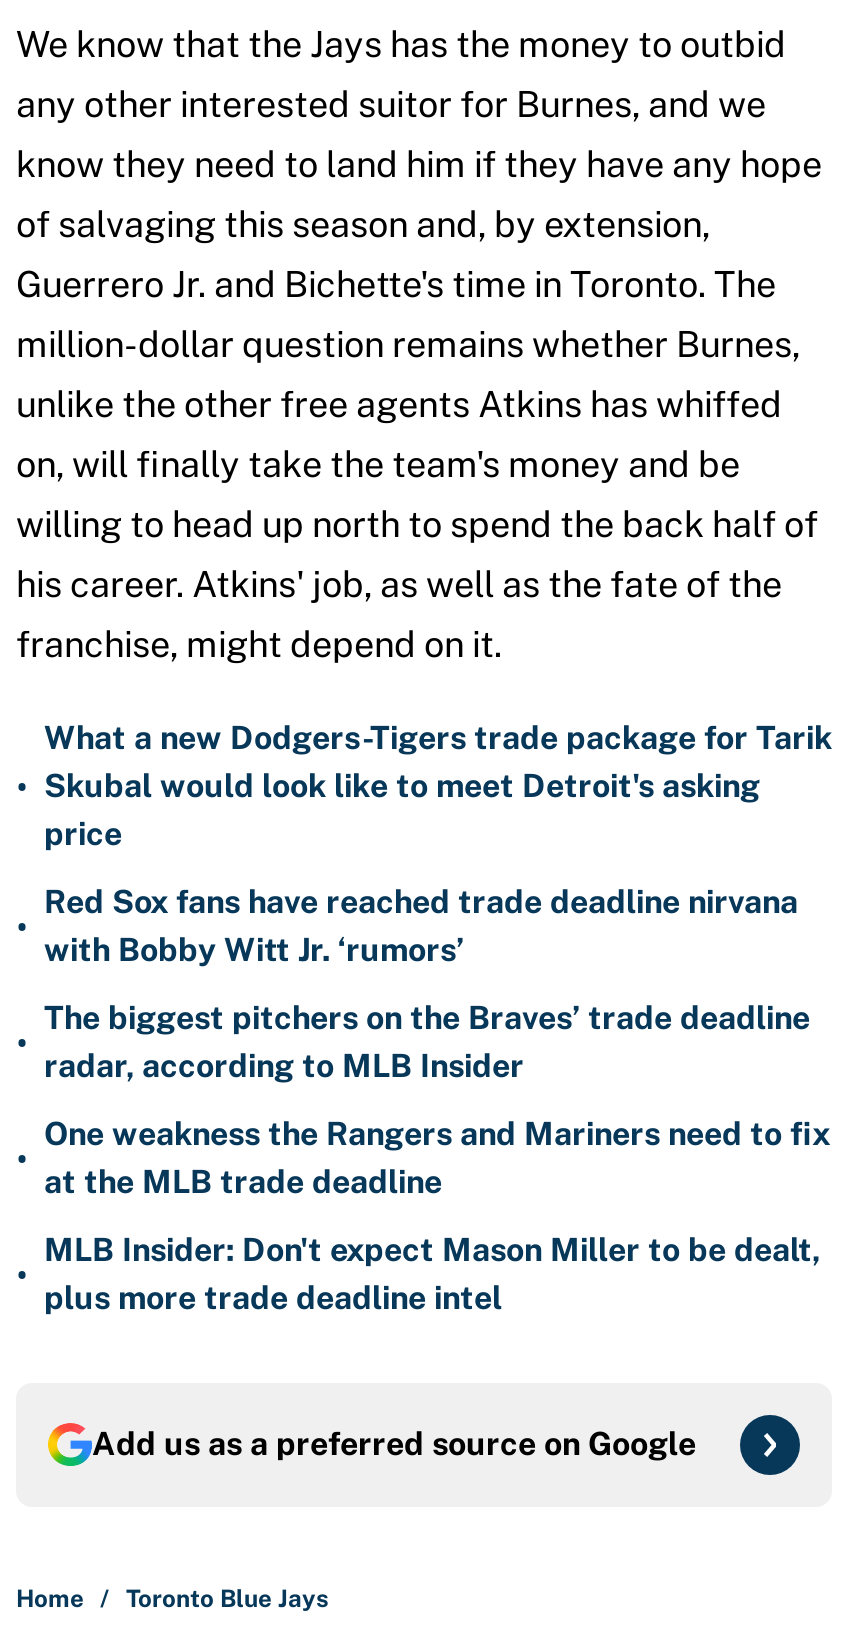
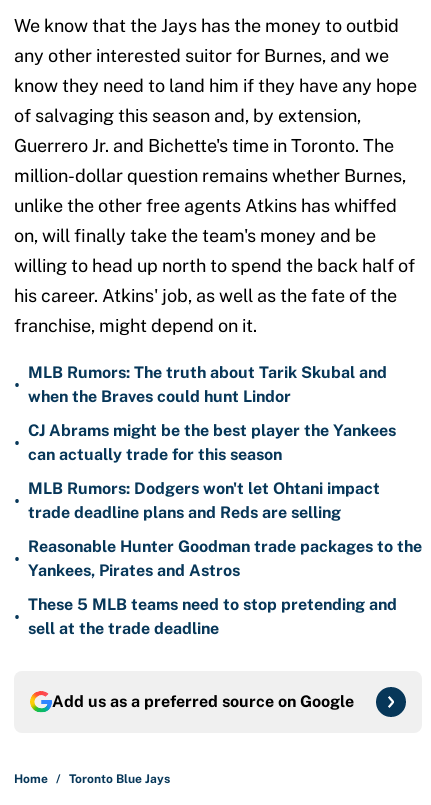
[44,719,832,853] What a new Dodgers-Tigers trade package for Tarik | Skubal would look like to meet Detroit's asking | price -> [28,363,387,406] MLB Rumors: The truth about Tarik Skubal and | when the Braves could hunt Lindor
[44,883,798,969] Red Sox fans have reached trade deadline nirvana | with Bobby Witt Jr. ‘rumors’ -> [28,421,396,464] CJ Abrams might be the best player the Yankees | can actually trade for this season
[44,999,810,1085] The biggest pitchers on the Braves’ trade deadline | radar, according to MLB Insider -> [28,479,380,522] MLB Rumors: Dodgers won't let Ohtani impact | trade deadline plans and Reds are selling
[44,1115,830,1201] One weakness the Rangers and Mariners need to fix | at the MLB trade deadline -> [28,537,422,580] Reasonable Hunter Goodman trade packages to the | Yankees, Pirates and Astros
[44,1231,820,1317] MLB Insider: Don't expect Mason Miller to be dealt, | plus more trade deadline intel -> [28,595,397,638] These 5 MLB teams need to stop pretending and | sell at the trade deadline

